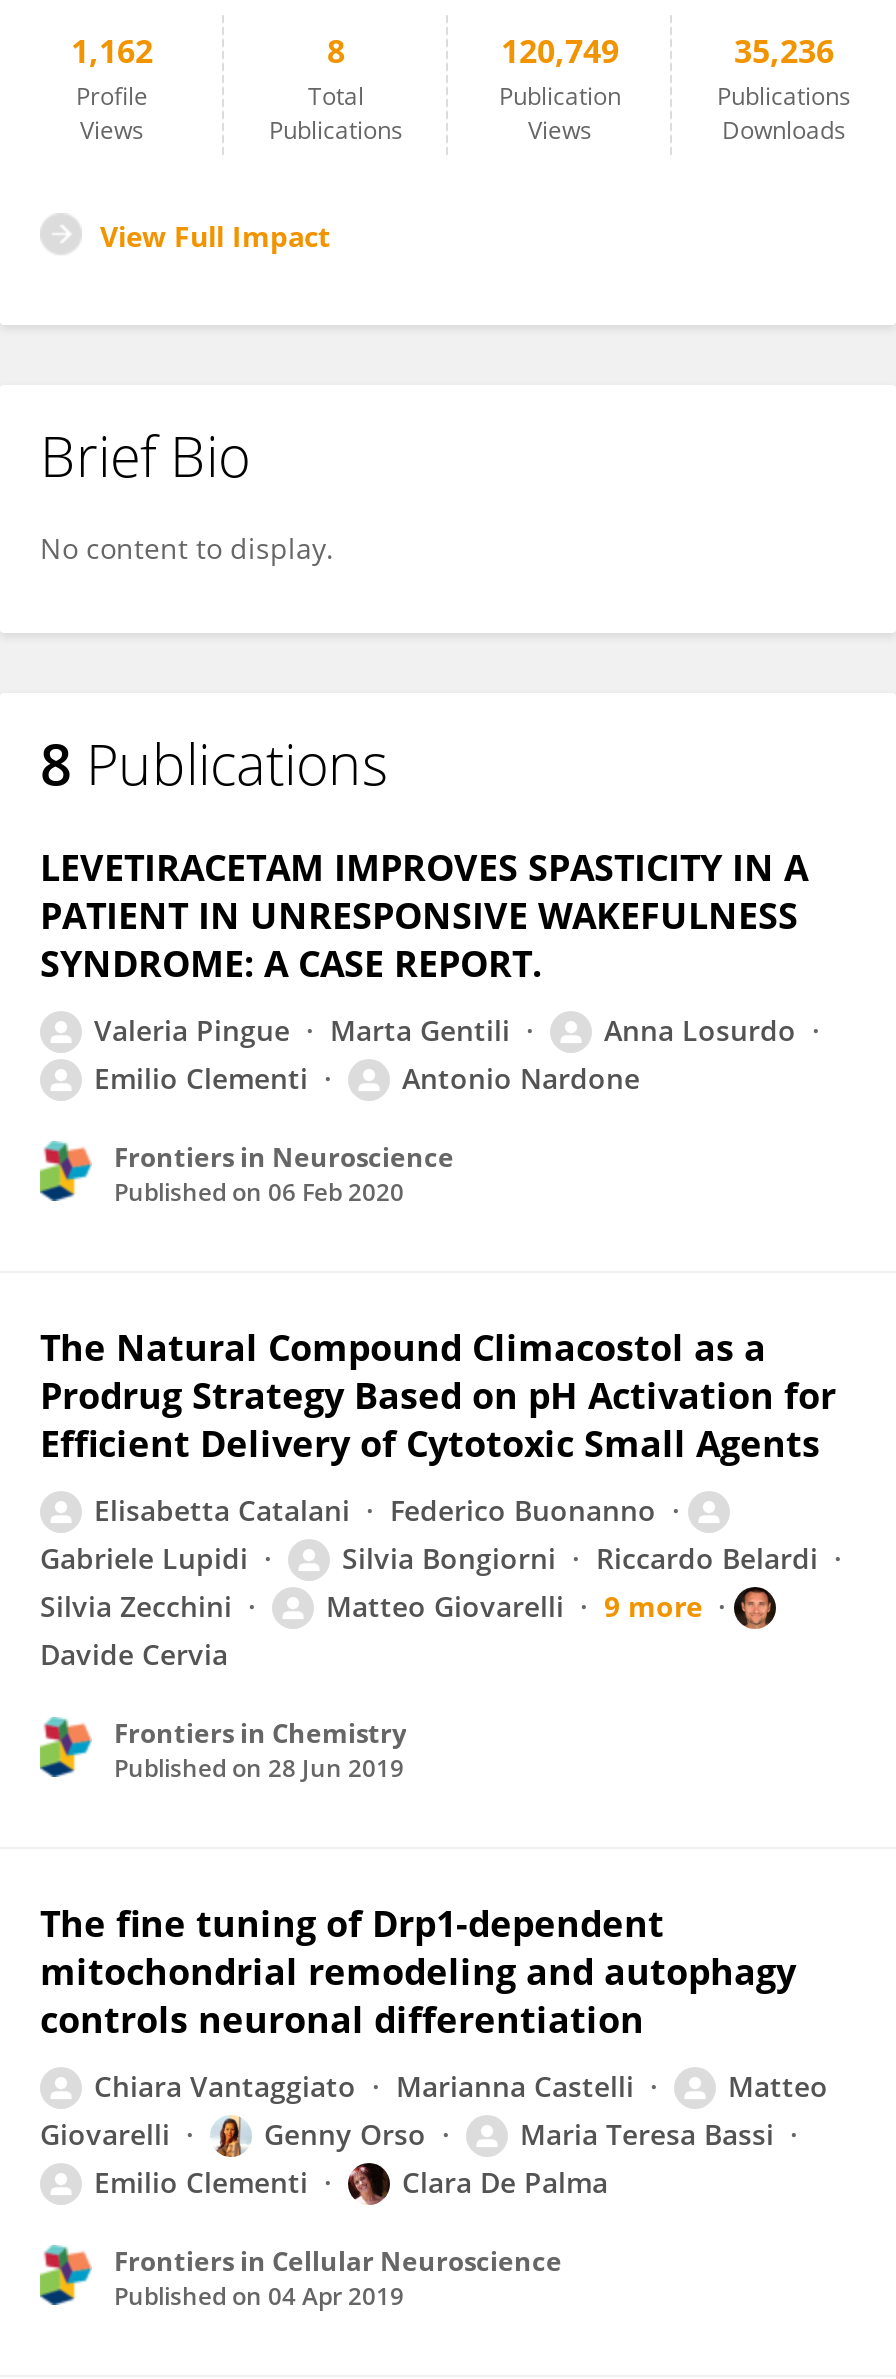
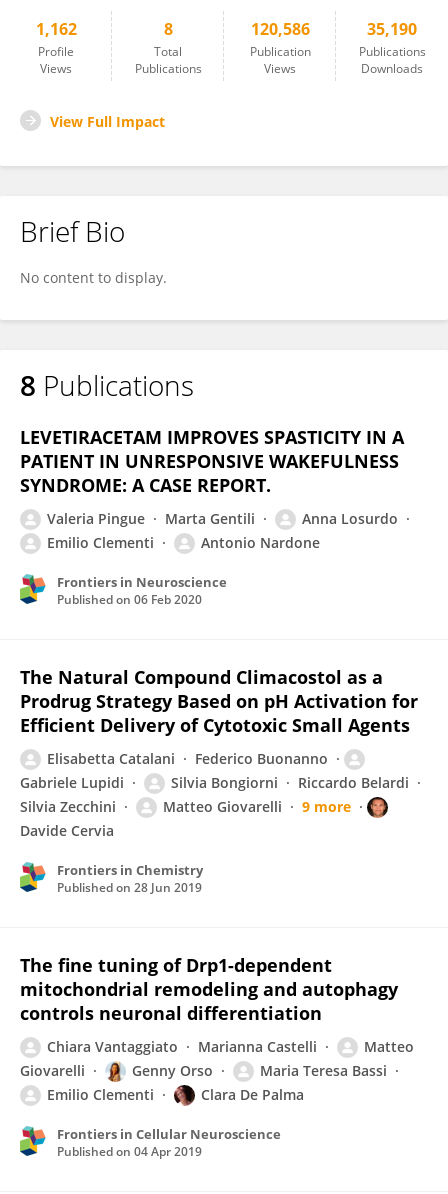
[501,29,619,73] 120,749 -> [250,18,309,40] 120,586
[734,29,834,73] 35,236 -> [367,18,417,40] 35,190

